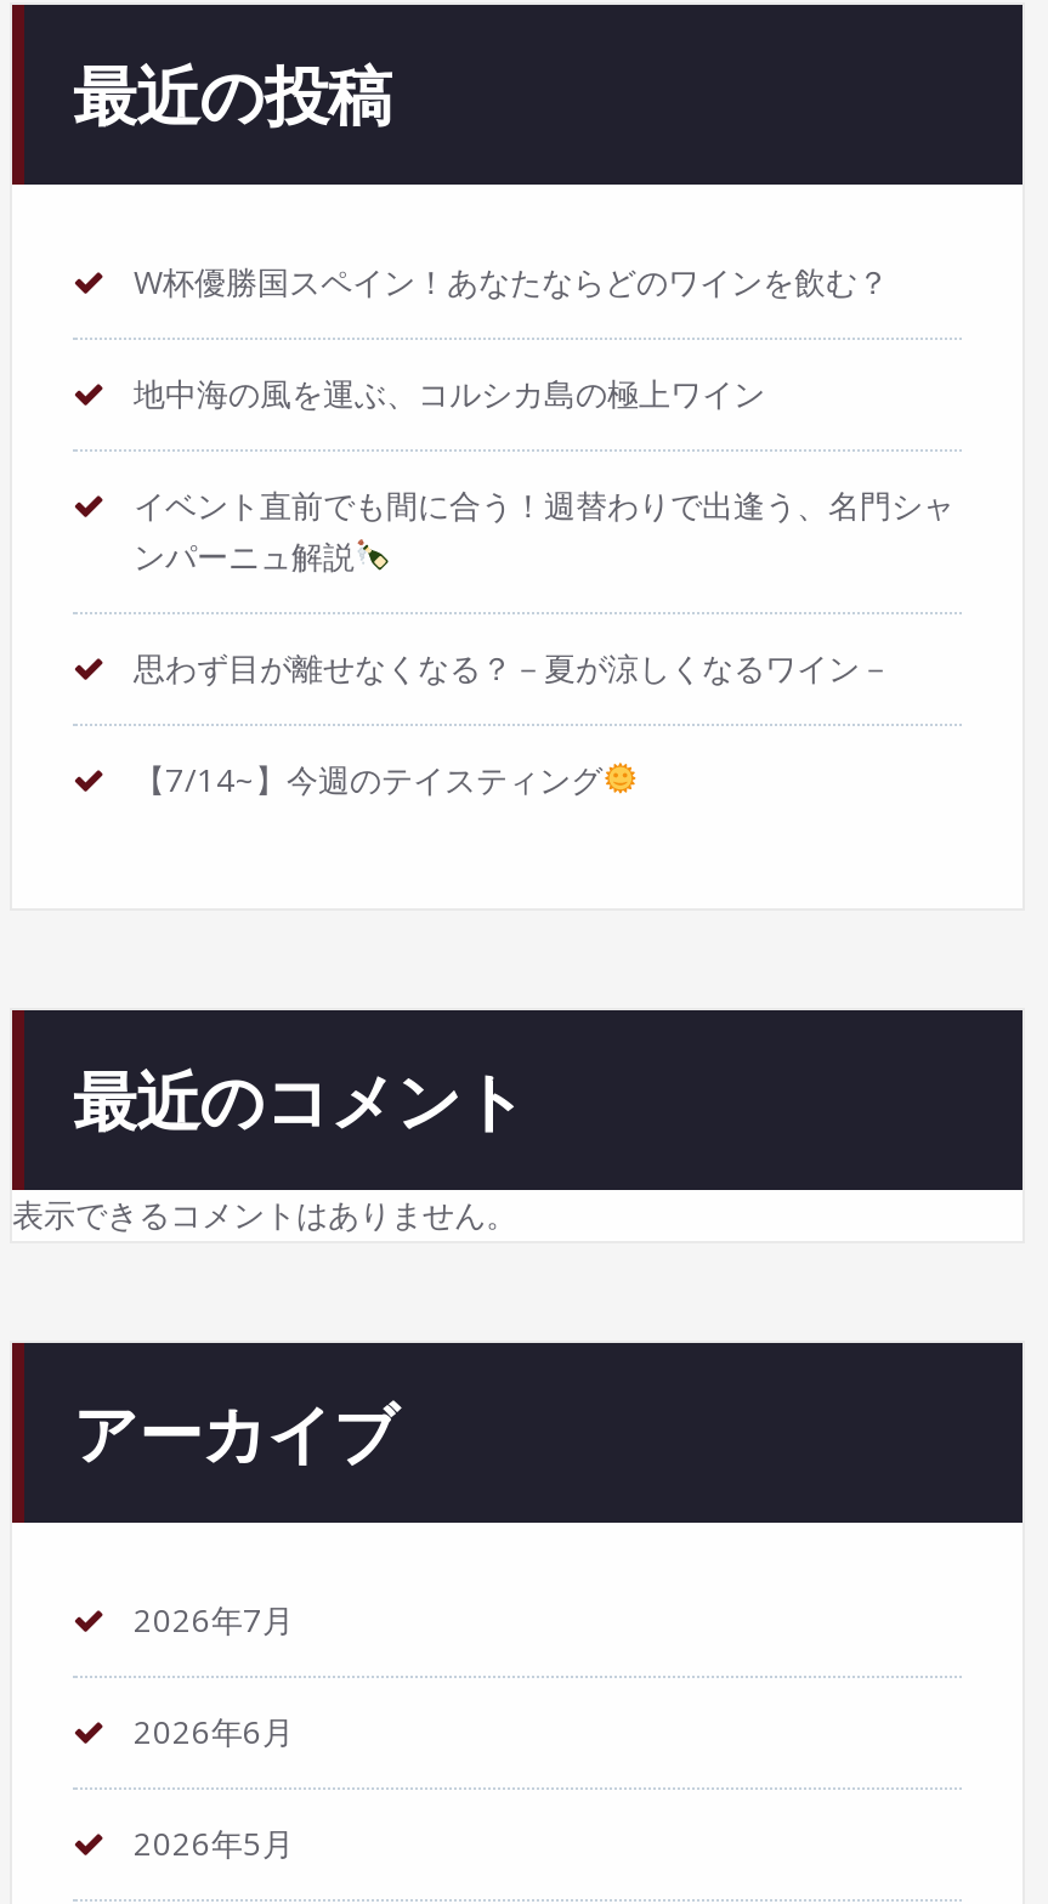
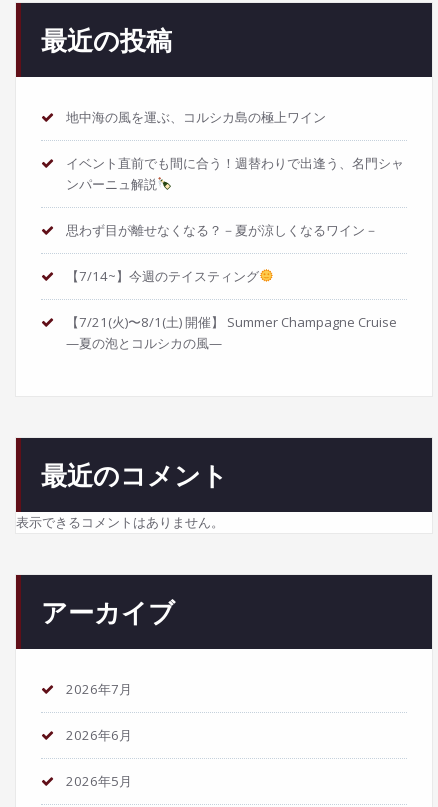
[134,259,889,303] W杯優勝国スペイン！あなたならどのワインを飲む？ -> none
moved [134,371,954,801] -> [66,108,404,285]: 地中海の風を運ぶ、コルシカ島の極上ワイン | イベント直前でも間に合う！週替わりで出逢う、名門シャ | ンパーニュ解説 | 思わず目が離せなくなる？－夏が涼しくなるワイン－ | 【7/14~】今週のテイスティング
none -> [66,313,397,352] 【7/21(火)〜8/1(土) 開催】 Summer Champagne Cruise | —夏の泡とコルシカの風—

